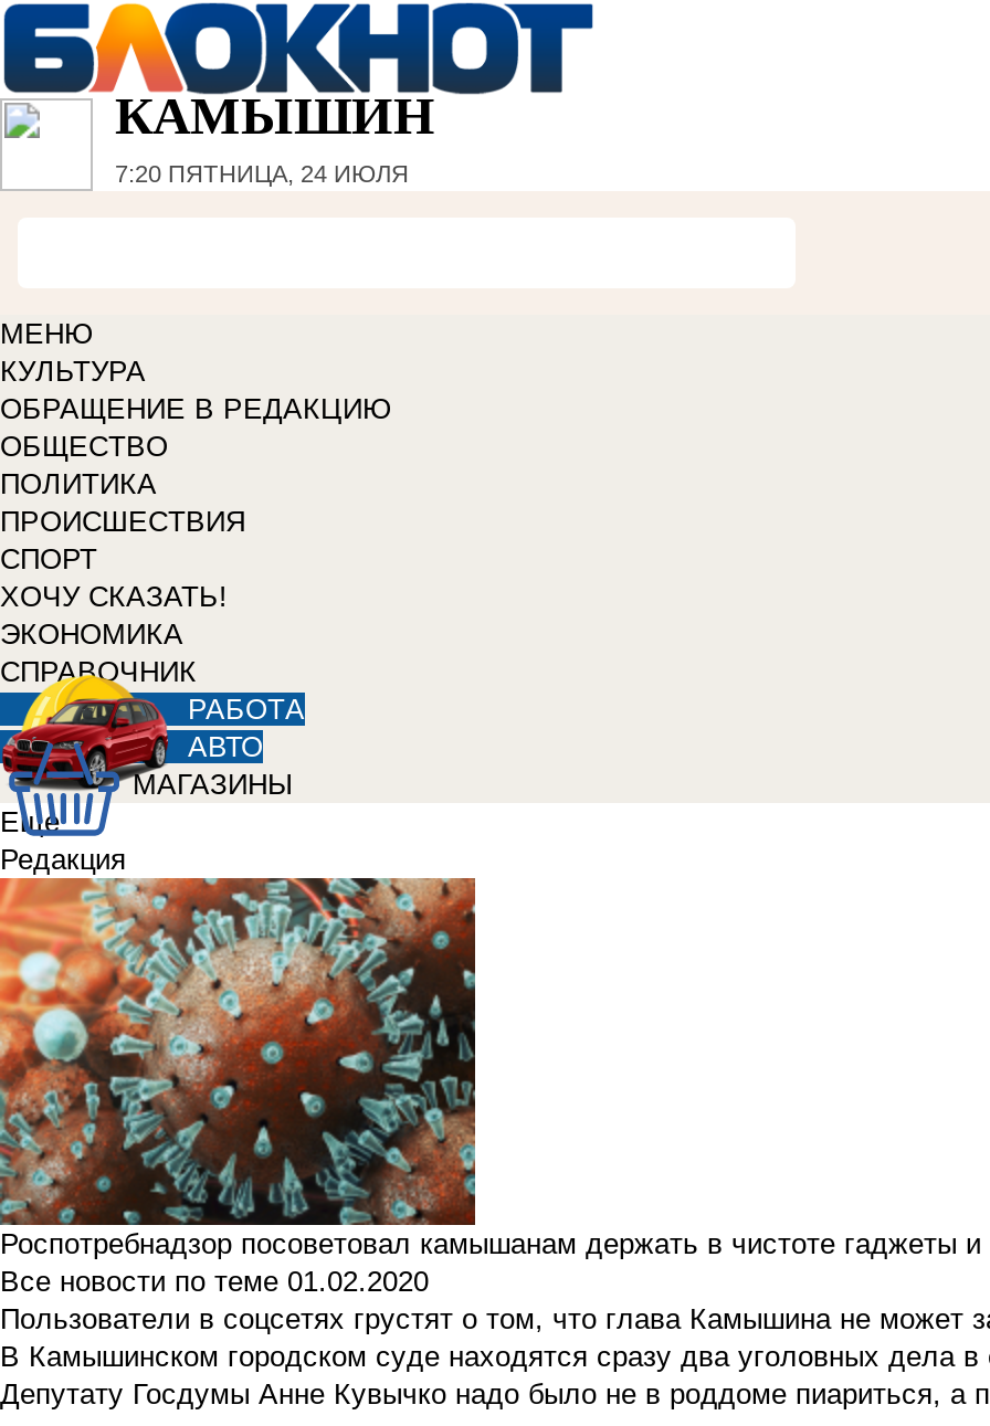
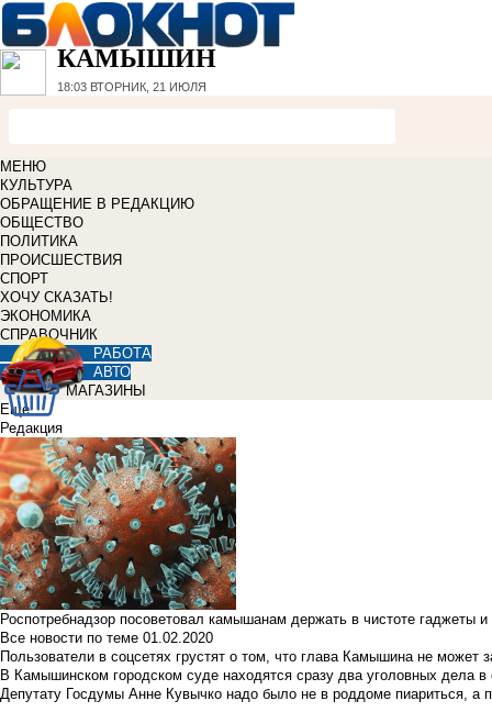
[115,161,409,188] 7:20 ПЯТНИЦА, 24 ИЮЛЯ -> [57,81,206,94] 18:03 ВТОРНИК, 21 ИЮЛЯ

